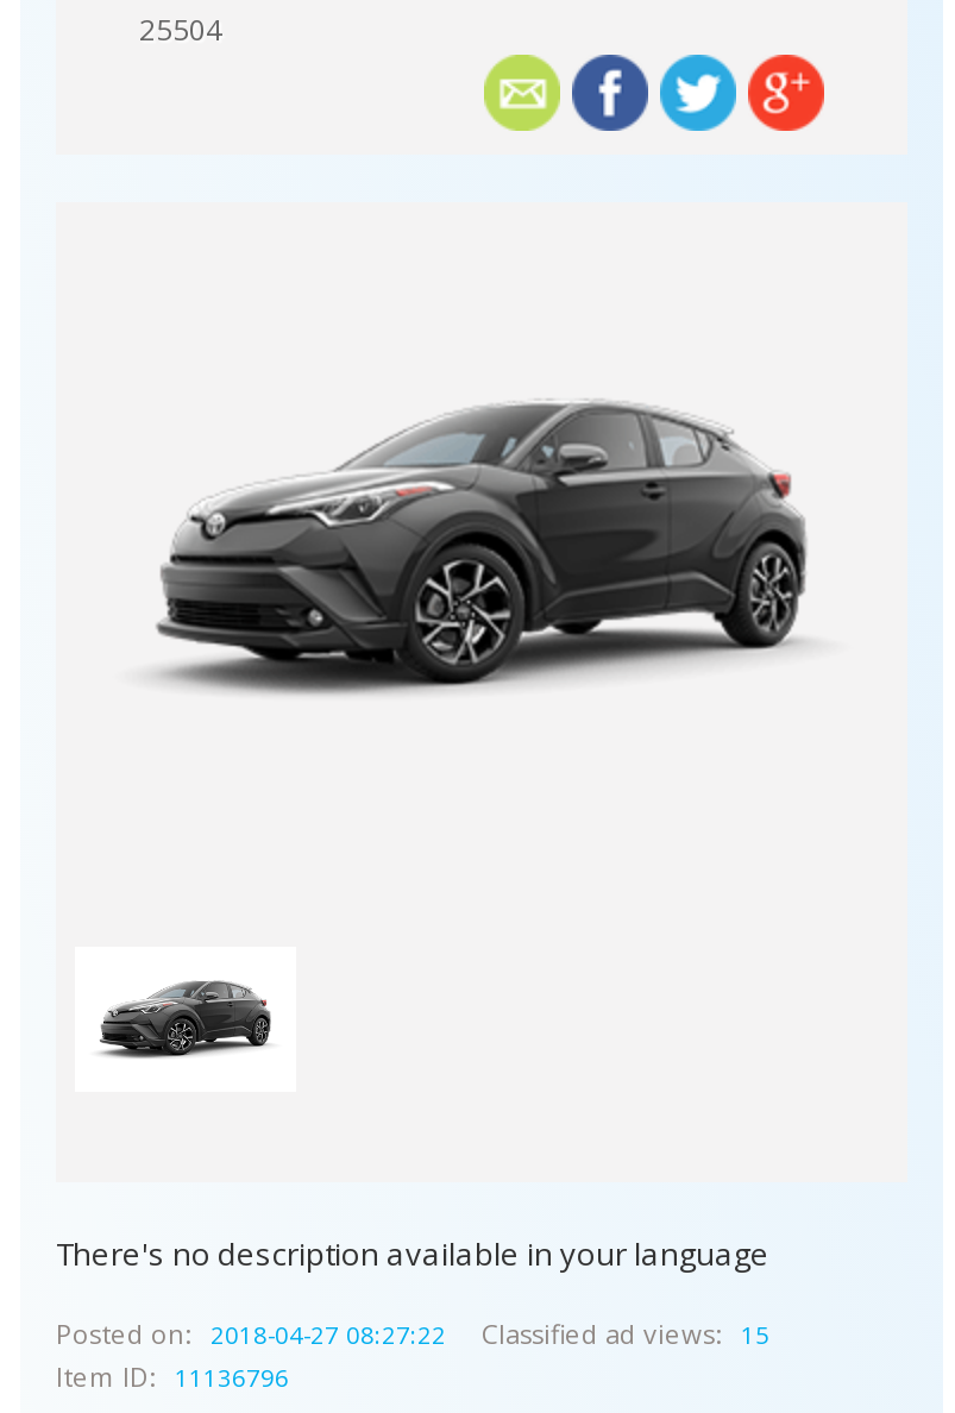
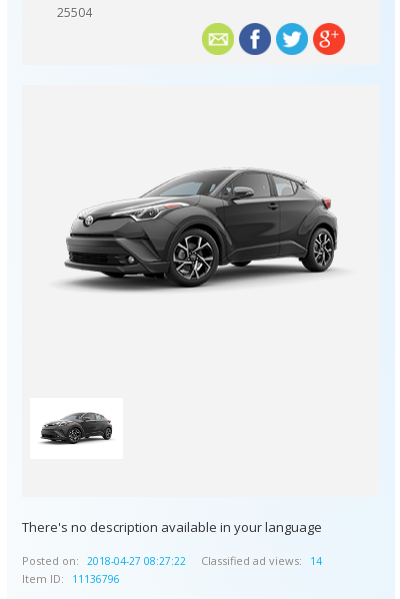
[482,1316,769,1351] Classified ad views: 15 -> [201,553,322,568] Classified ad views: 14

